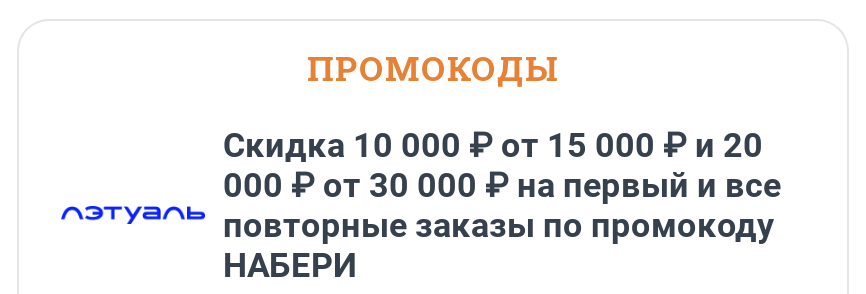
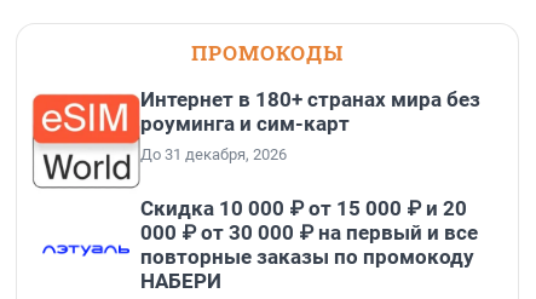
none -> [31,87,480,190] [image] | Интернет в 180+ странах мира без | роуминга и сим-карт | До 31 декабря, 2026

